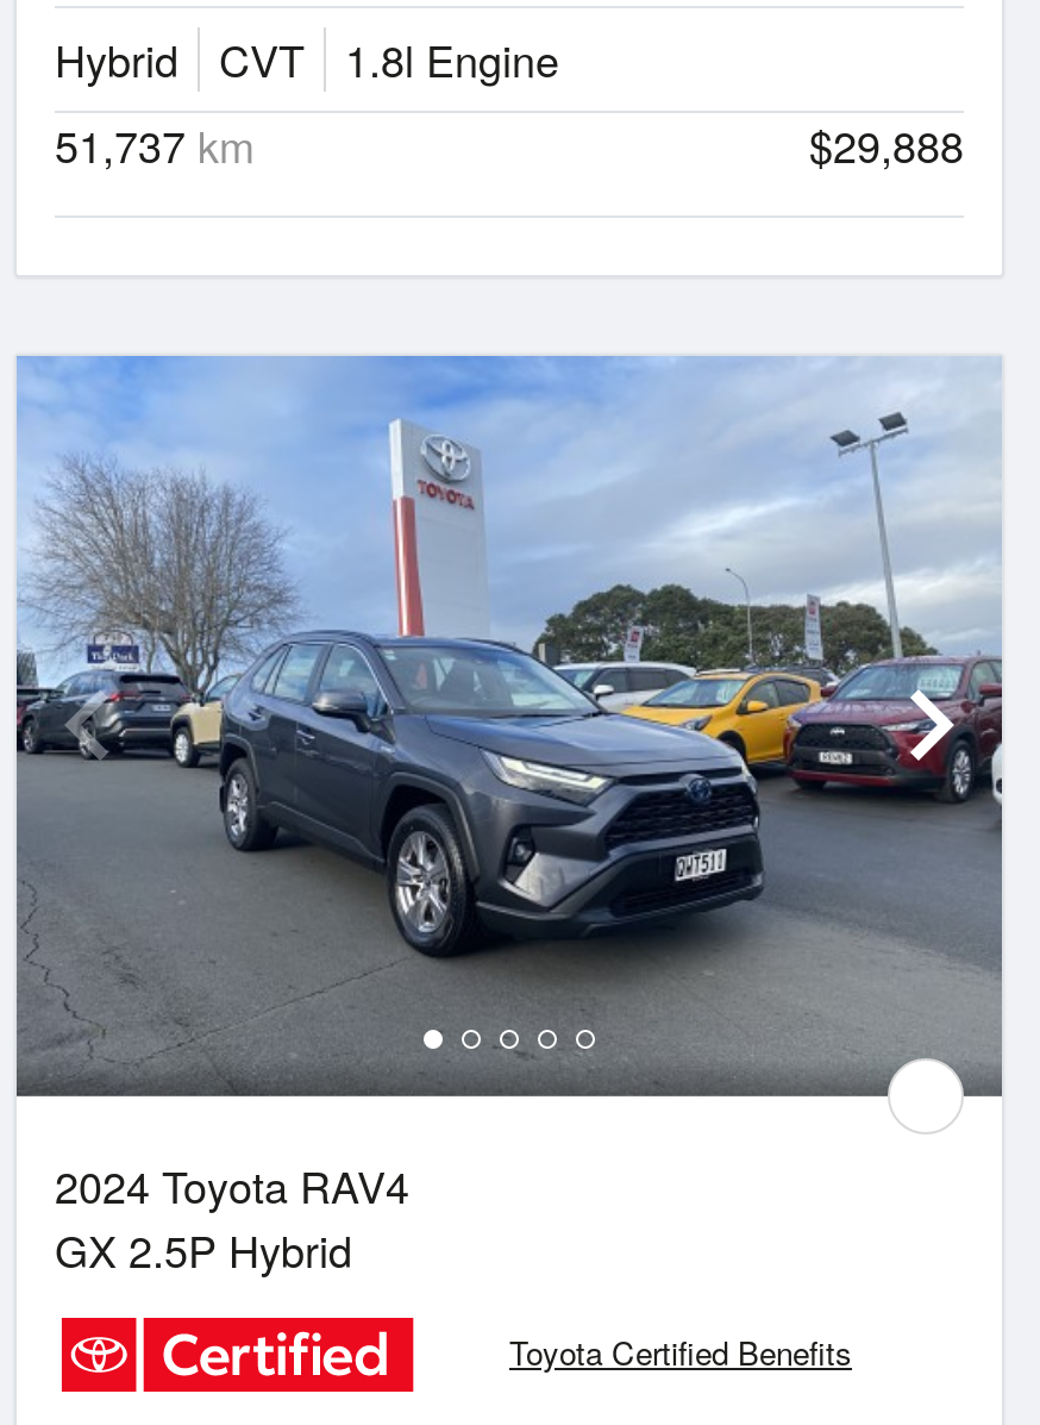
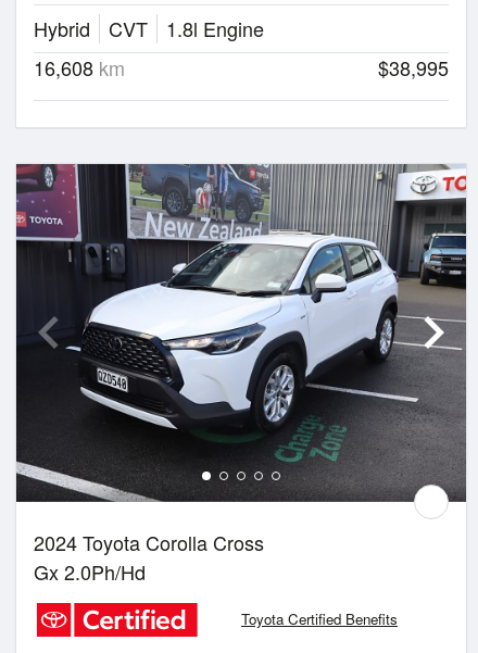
[55,114,964,175] 51,737 km | $29,888 -> [34,53,449,82] 16,608 km | $38,995
[14,354,1002,1279] [image] | 2024 Toyota RAV4 | GX 2.5P Hybrid -> [15,163,467,585] [image] | 2024 Toyota Corolla Cross | Gx 2.0Ph/Hd

